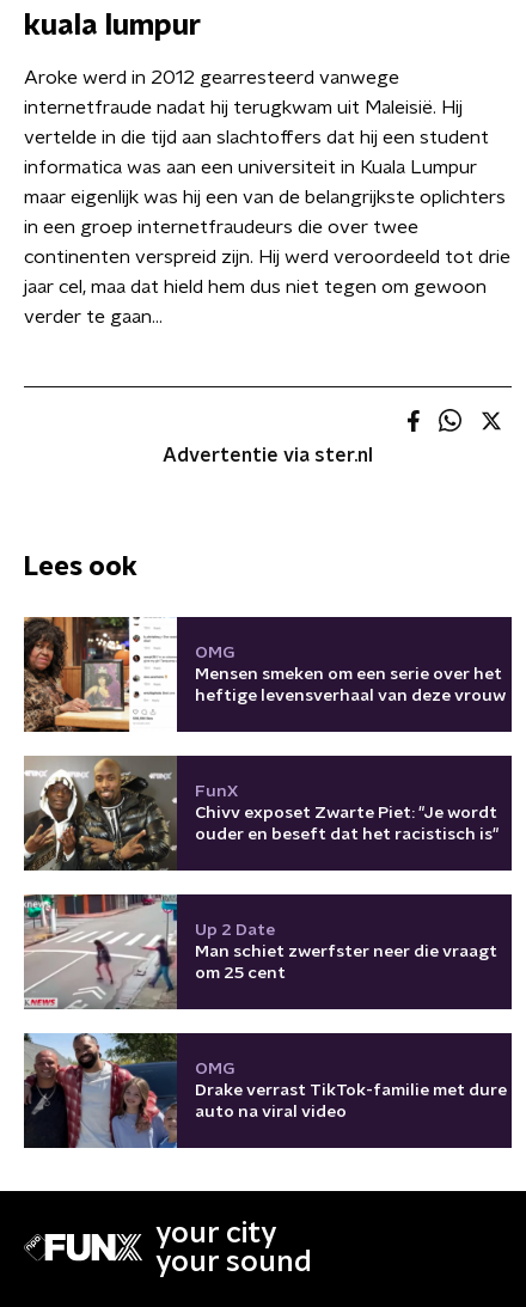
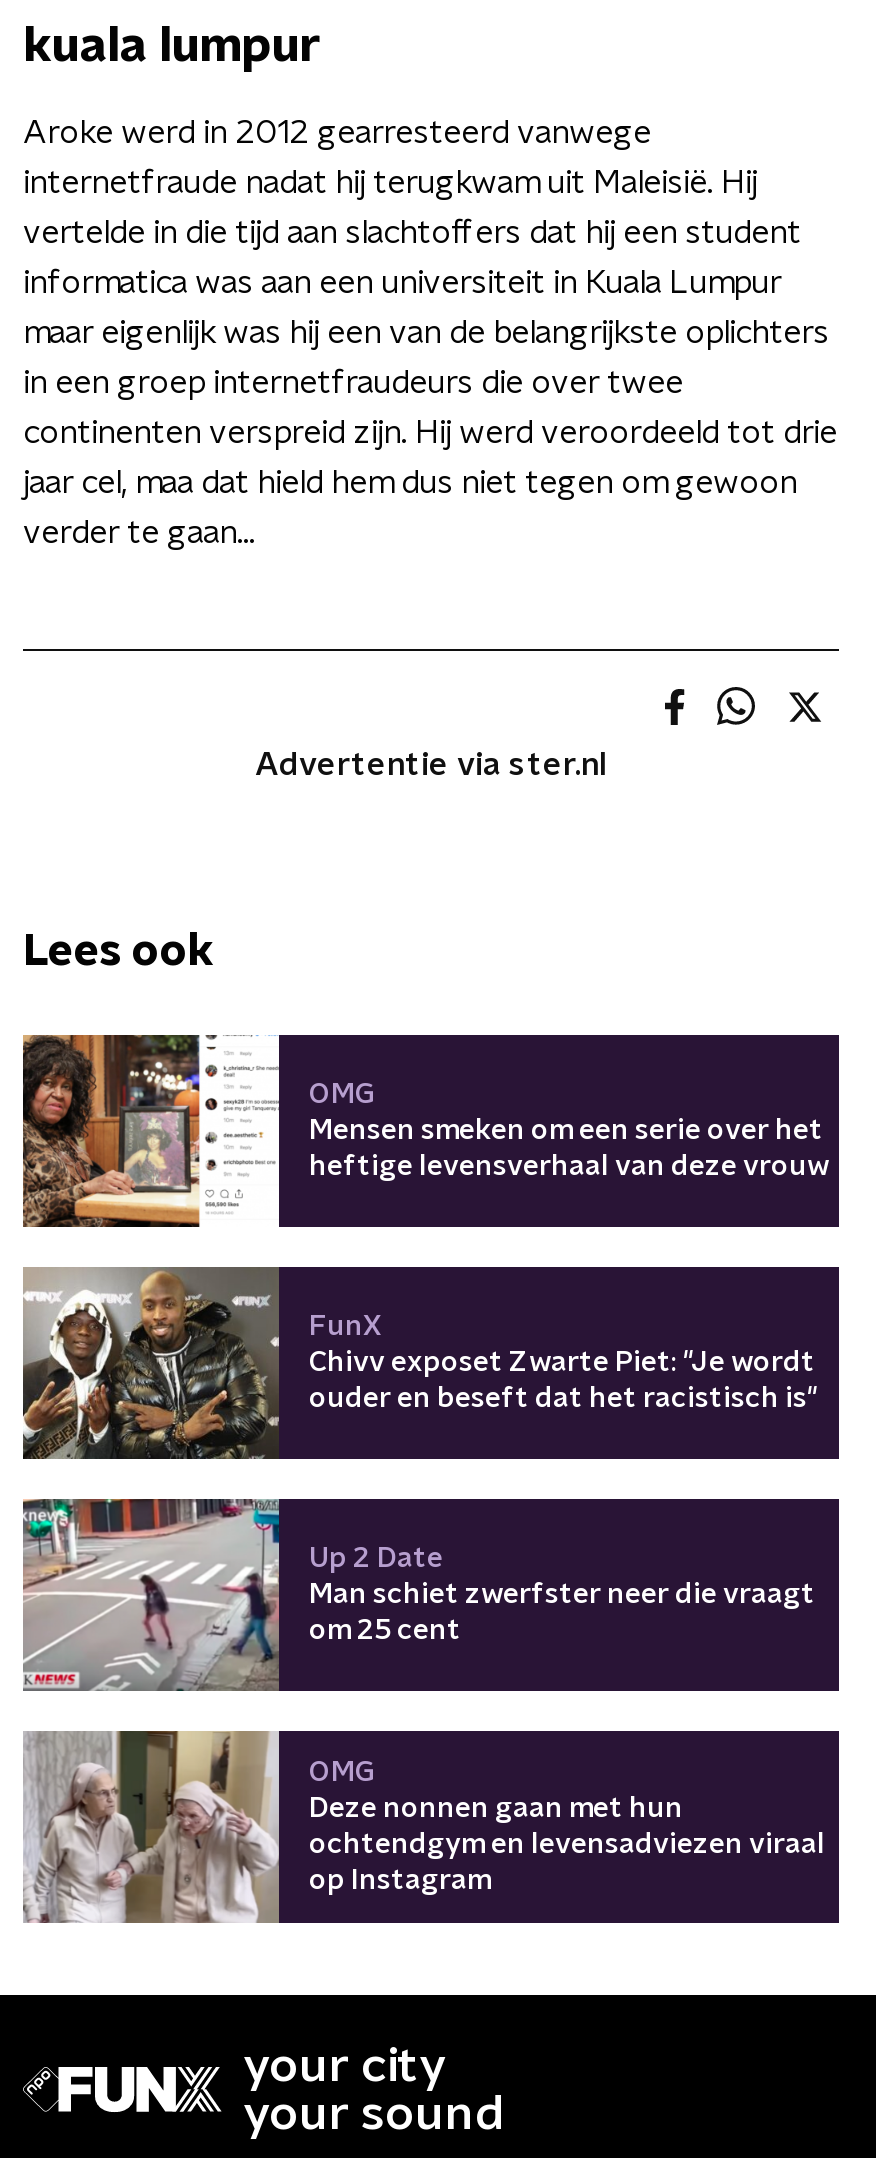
[23,1032,507,1149] [image] | Drake verrast TikTok-familie met dure | auto na viral video -> [23,1729,825,1925] [image] | Deze nonnen gaan met hun | ochtendgym en levensadviezen viraal | op Instagram

